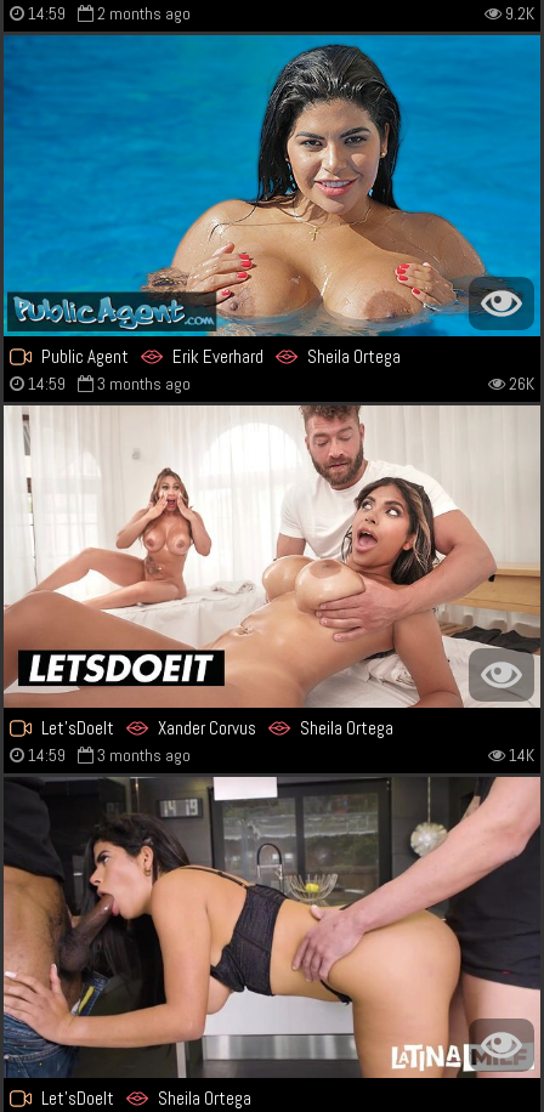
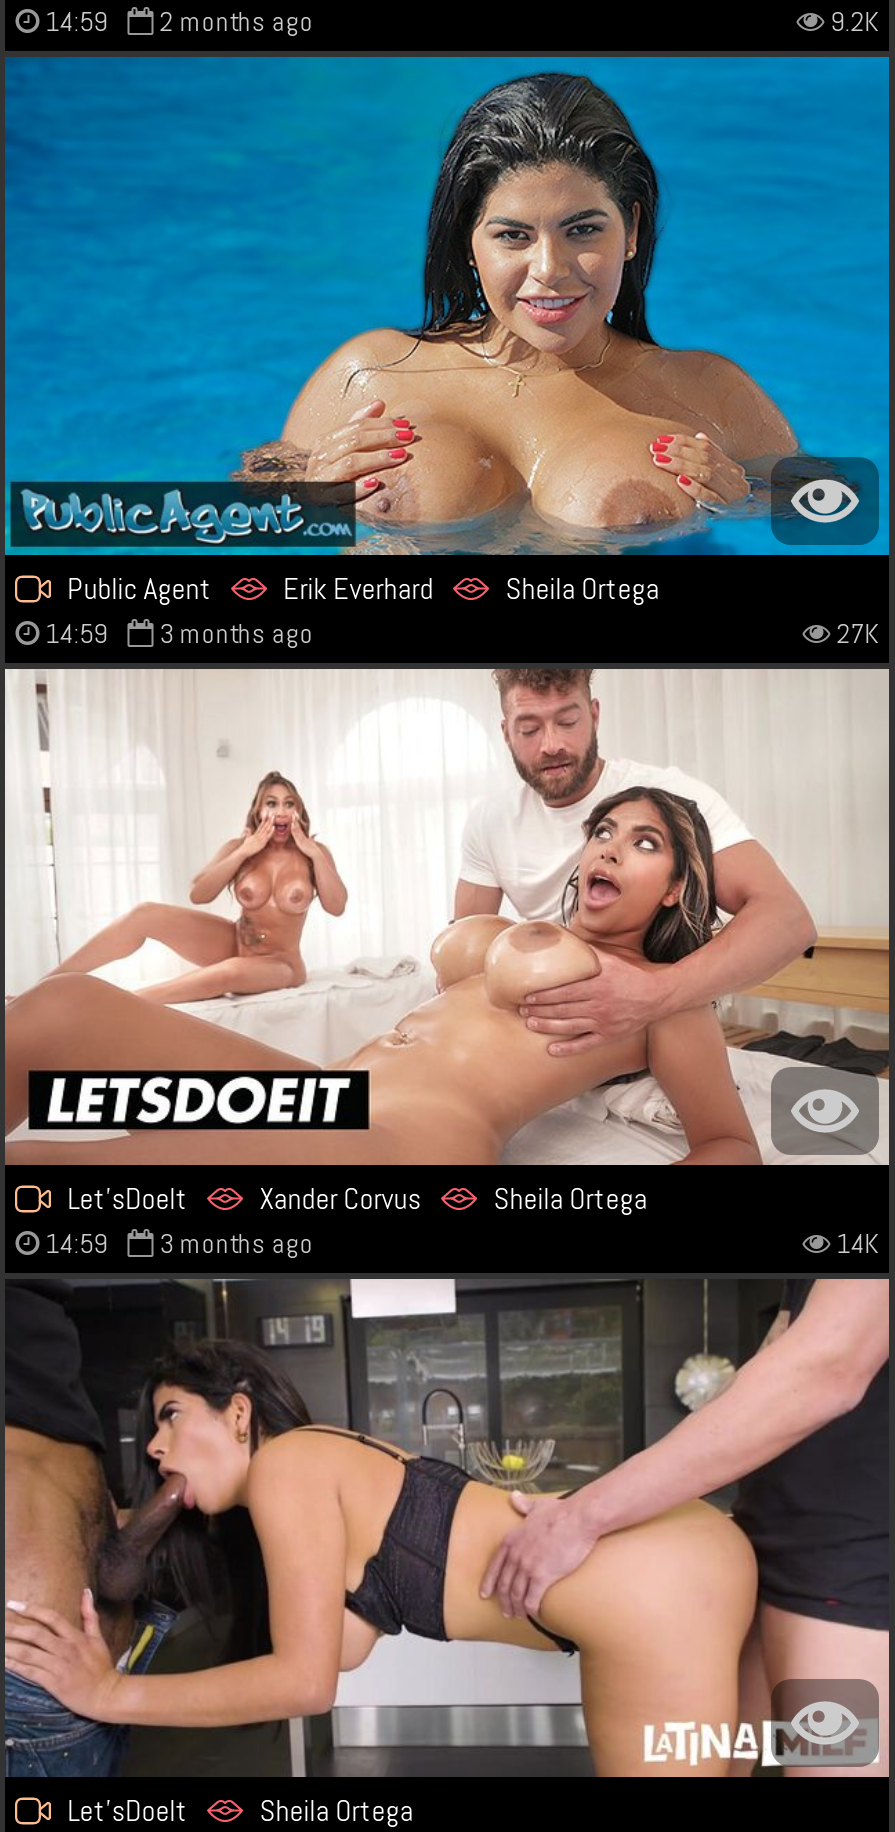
[509,373,534,395] 26K -> [837,615,879,651] 27K

